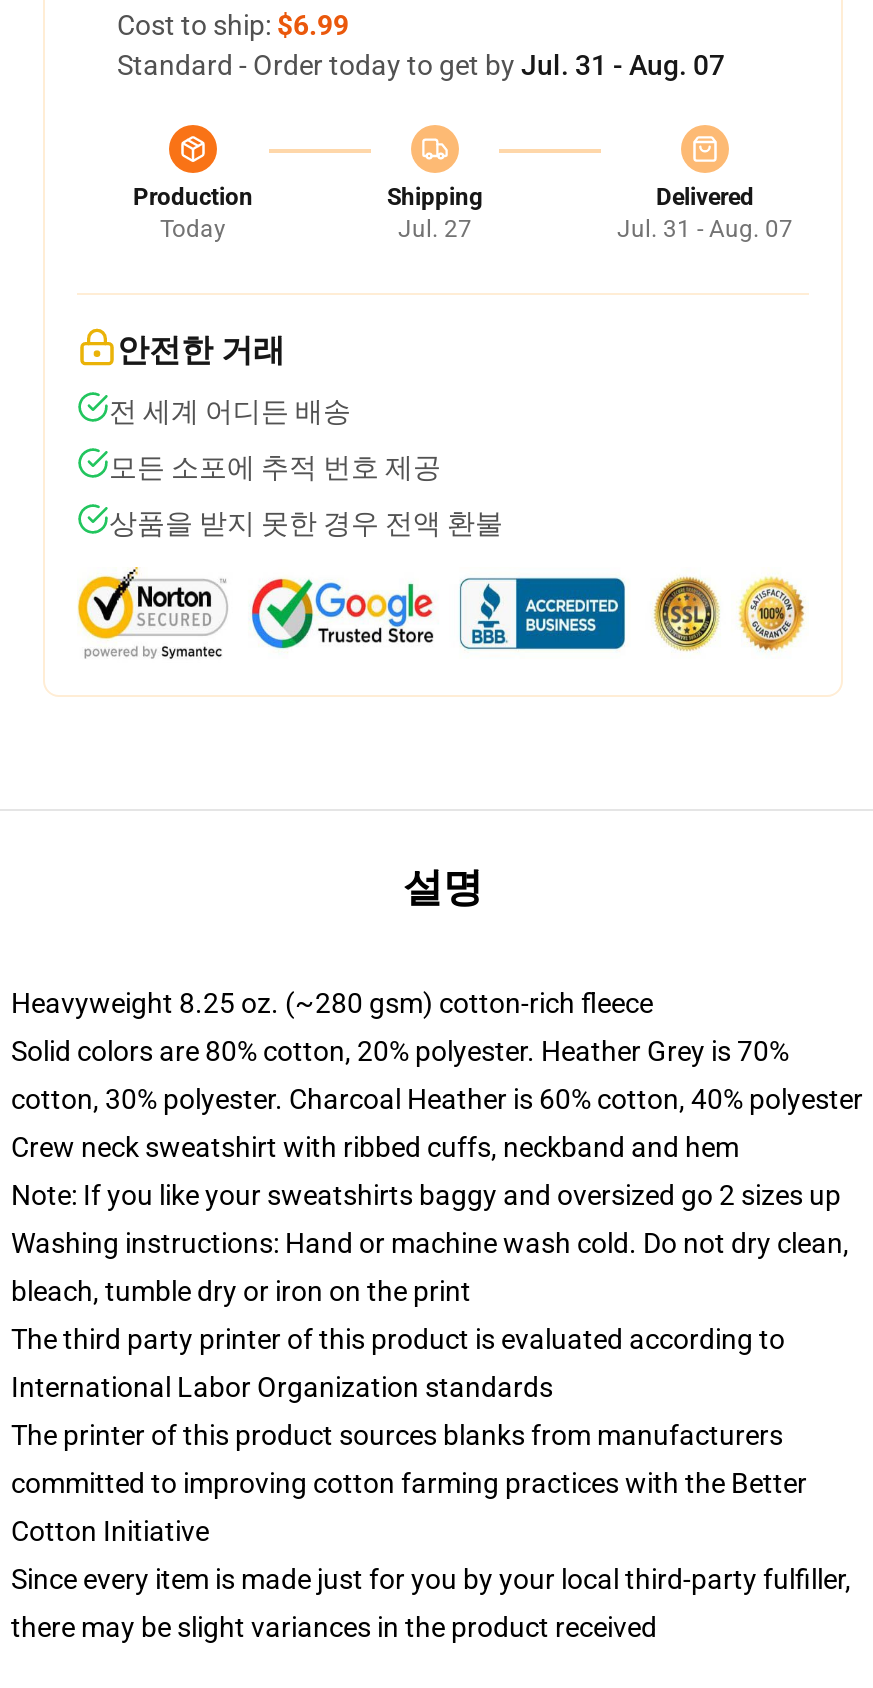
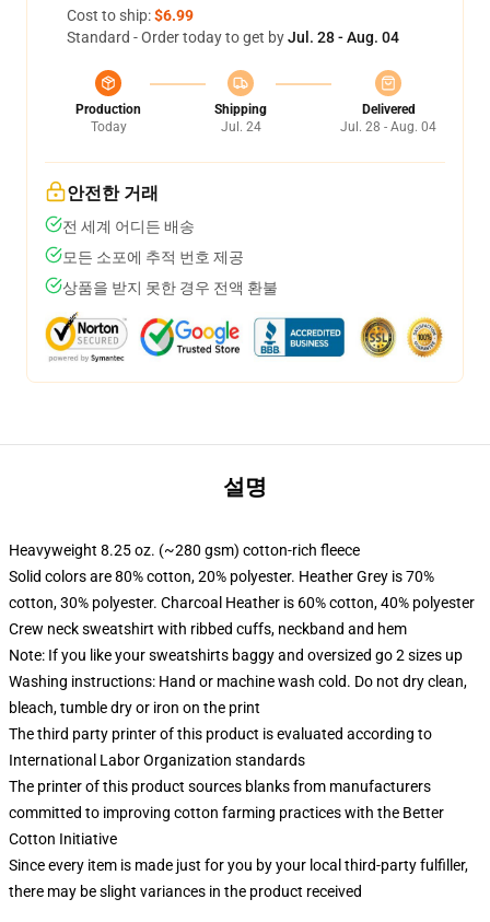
[117,49,725,81] Standard - Order today to get by Jul. 31 - Aug. 07 -> [67,28,399,46] Standard - Order today to get by Jul. 28 - Aug. 04
[398,215,472,243] Jul. 27 -> [220,119,261,135] Jul. 24
[617,215,793,243] Jul. 31 - Aug. 07 -> [340,119,436,135] Jul. 28 - Aug. 04

